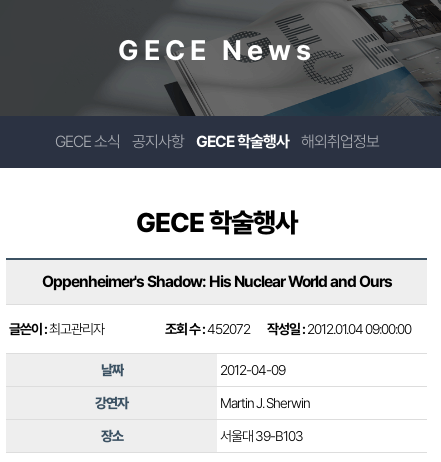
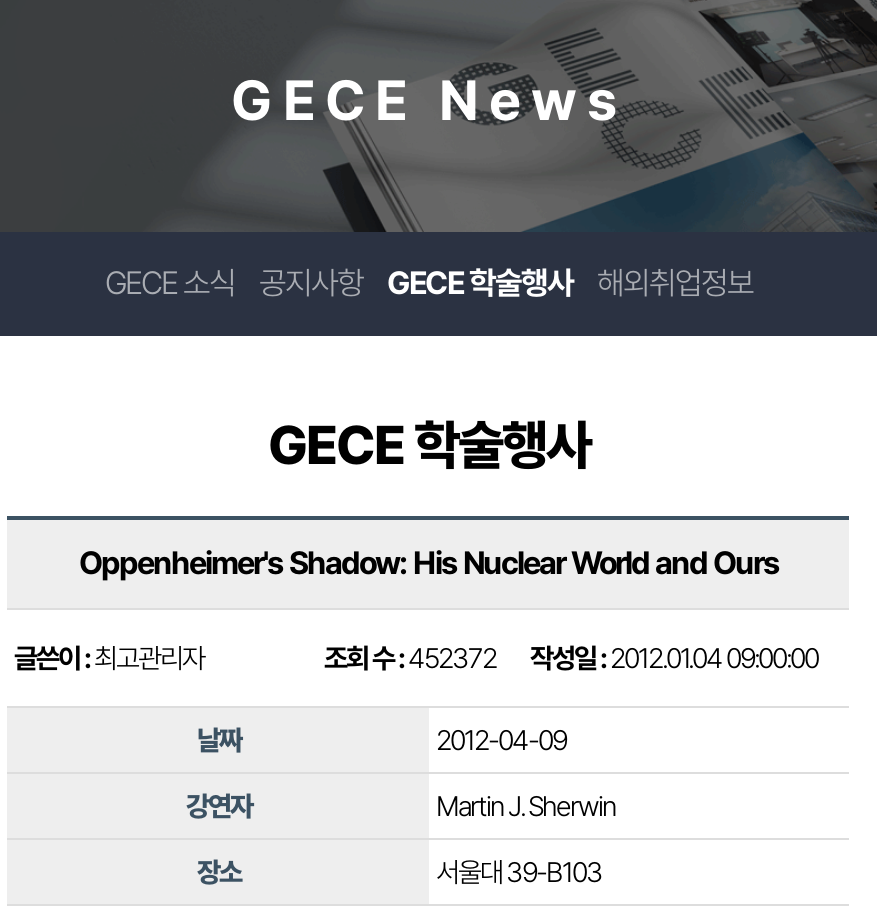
[165,321,411,337] 조회 수 :452072 작성일 : 2012.01.04 09:00:00 -> [324,642,818,674] 조회 수 :452372 작성일 : 2012.01.04 09:00:00

